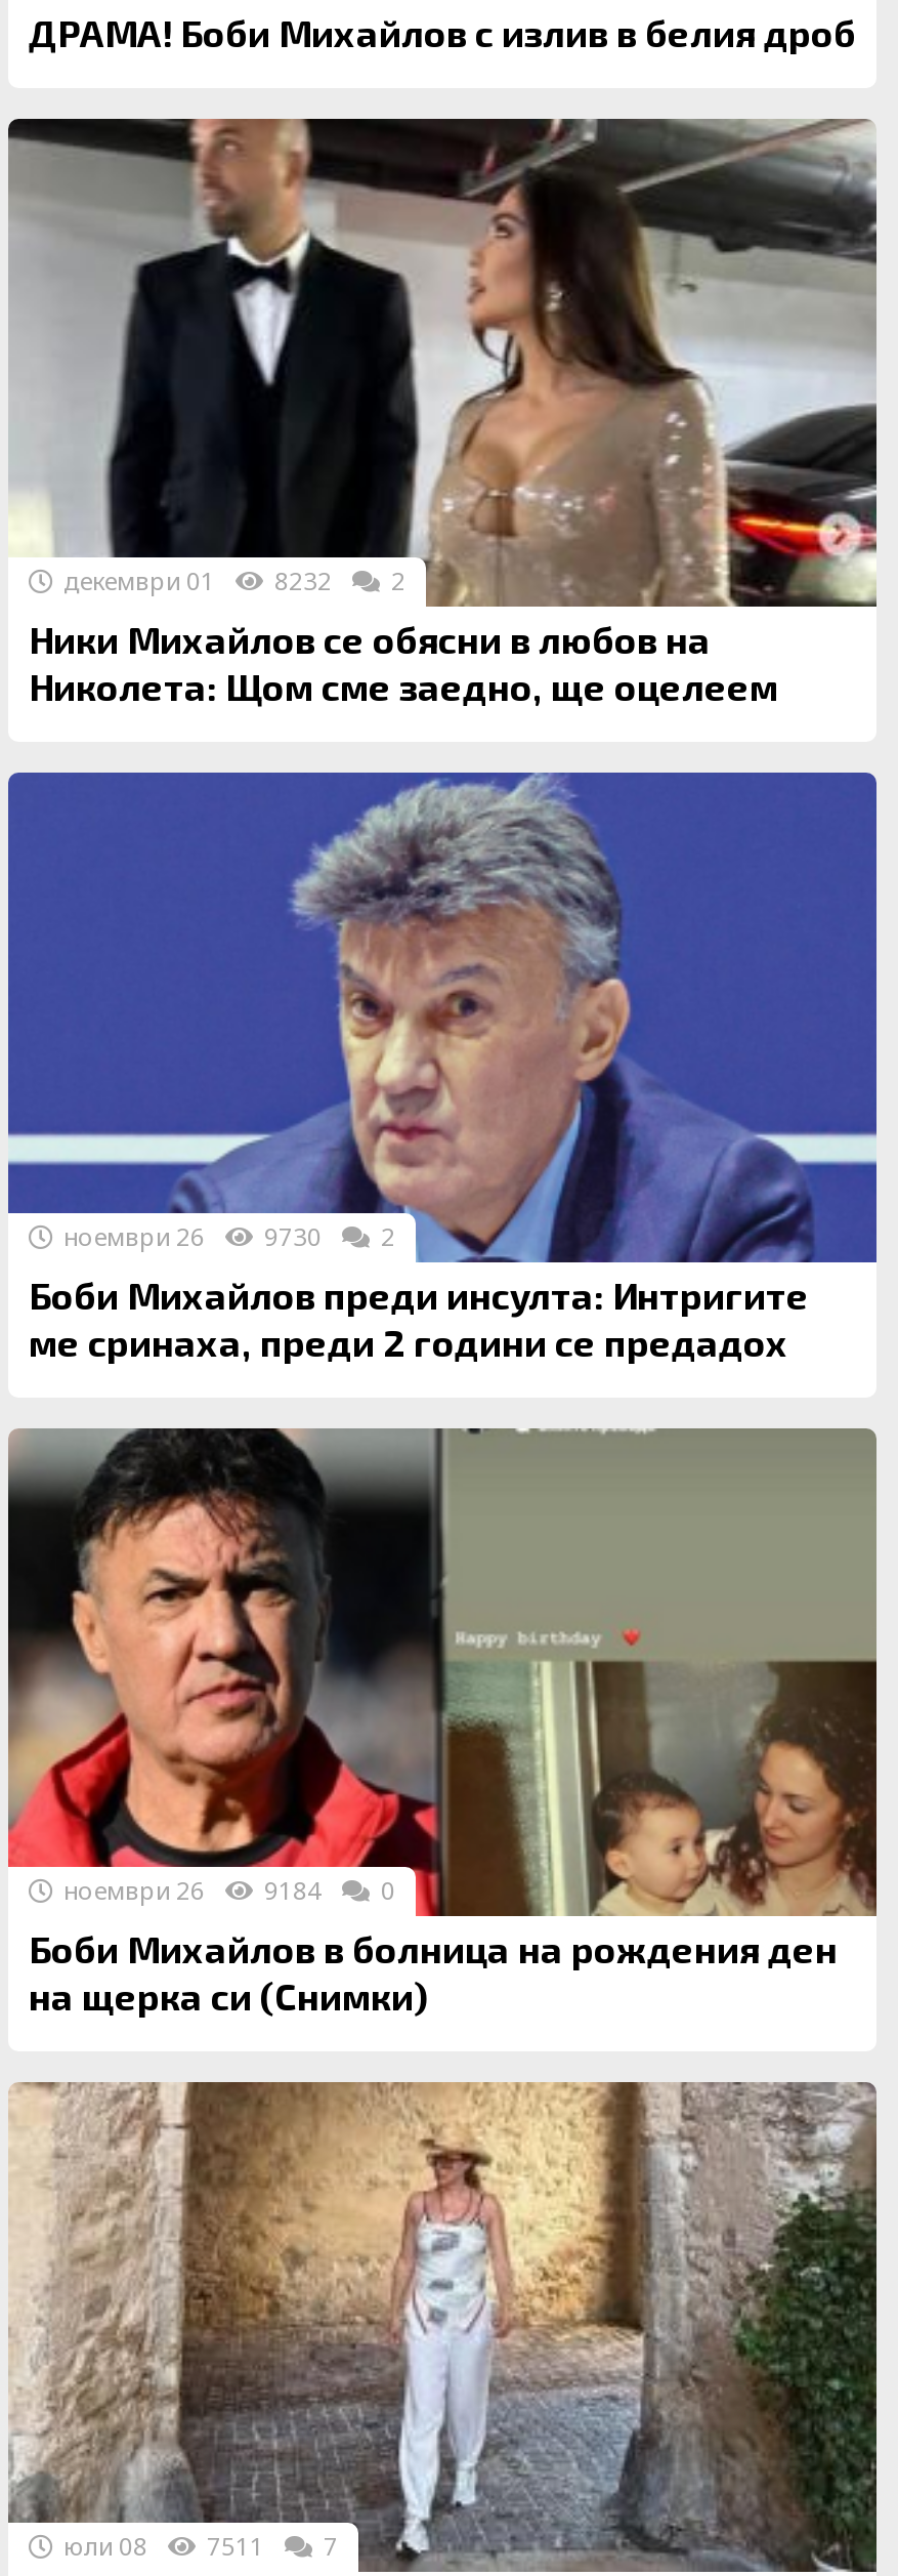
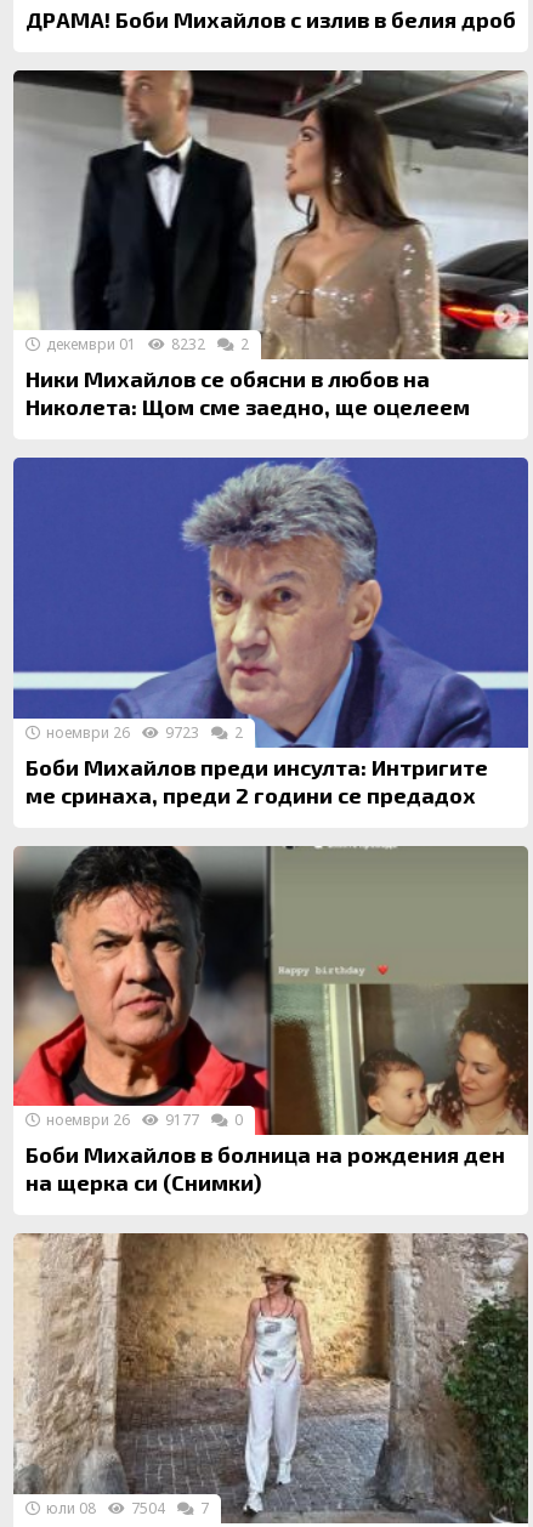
[57,1218,395,1253] ноември 26 9730 2 -> [42,722,243,742] ноември 26 9723 2
[57,1873,395,1908] ноември 26 9184 0 -> [42,1109,243,1130] ноември 26 9177 0
[57,2528,338,2563] юли 08 7511 7 -> [42,1497,209,1518] юли 08 7504 7

